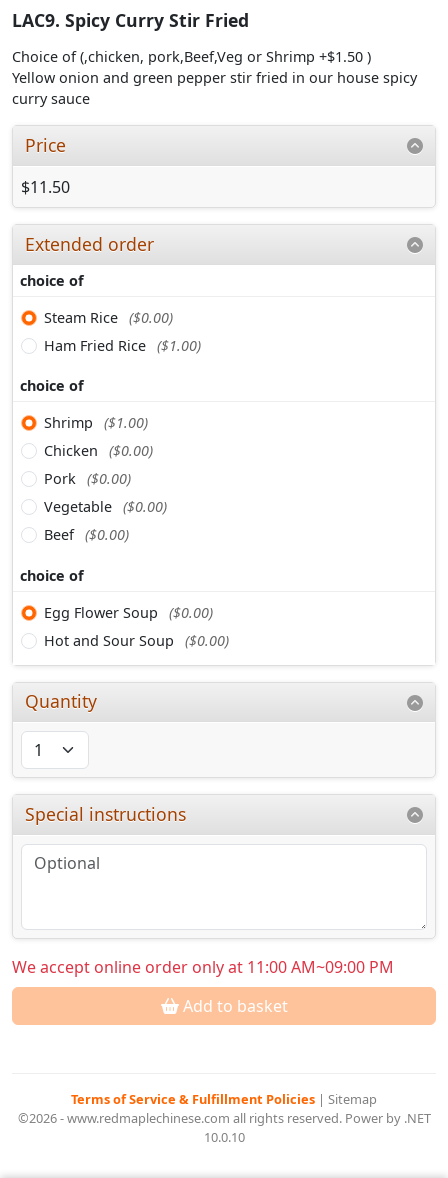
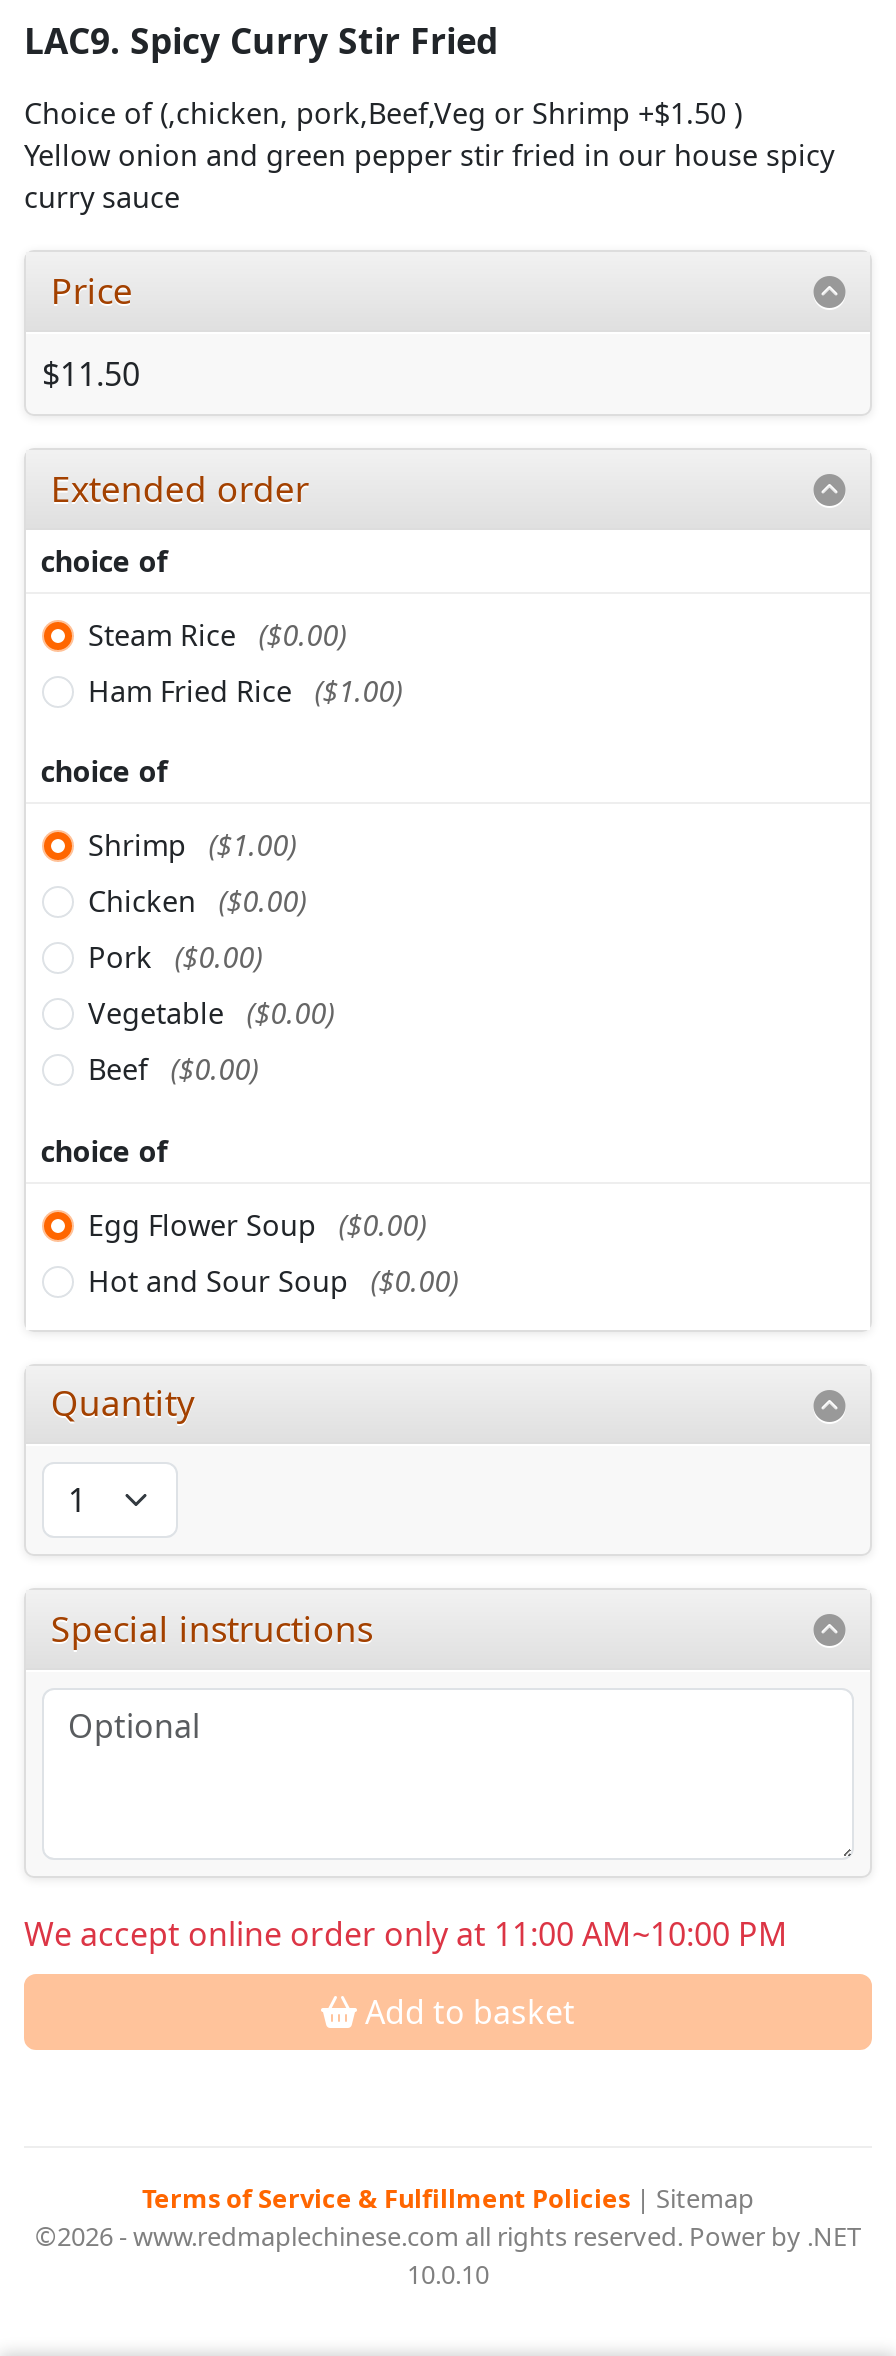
[12,956,394,978] We accept online order only at 11:00 AM~09:00 PM -> [24,1912,788,1956] We accept online order only at 11:00 AM~10:00 PM

